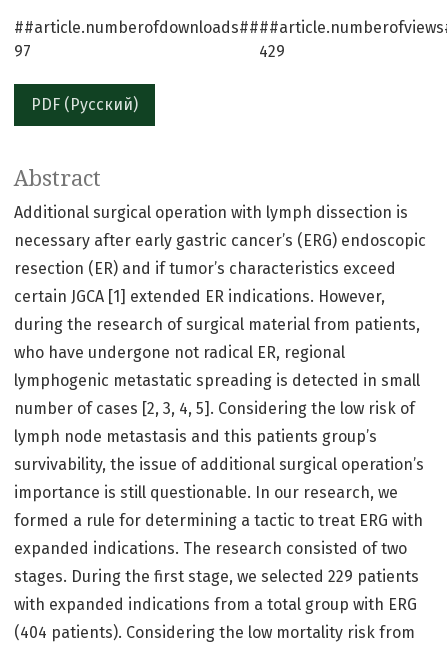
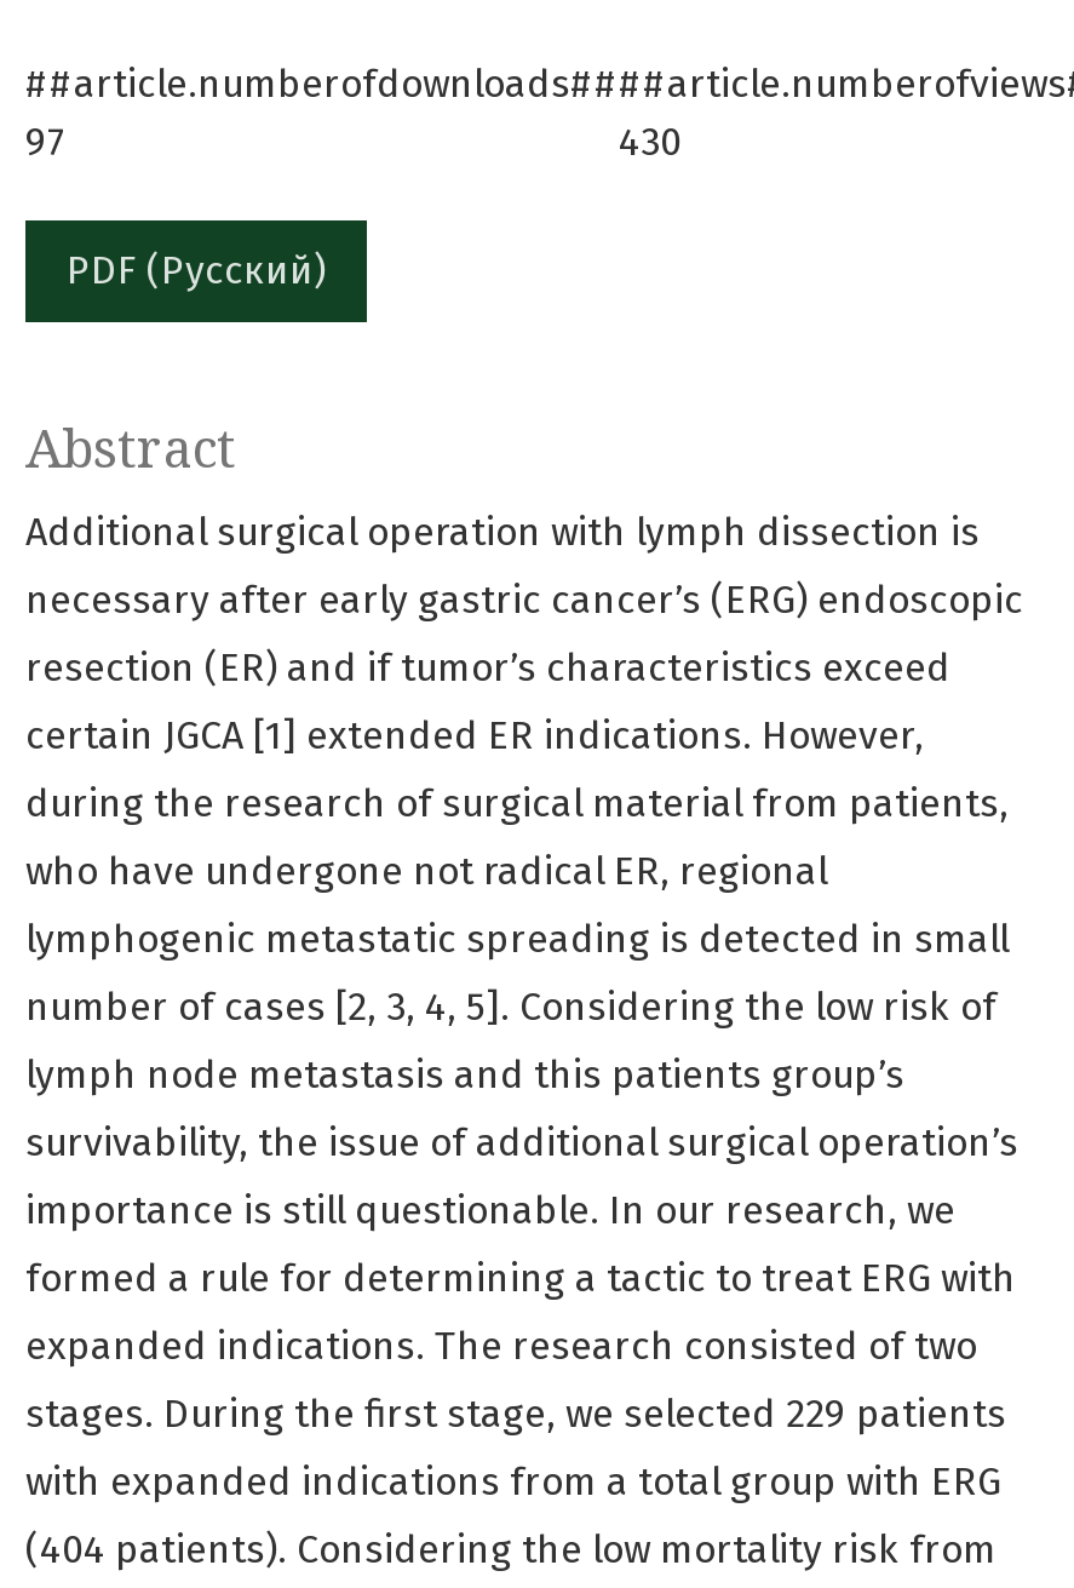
[259,42,285,61] 429 -> [619,120,682,166] 430

